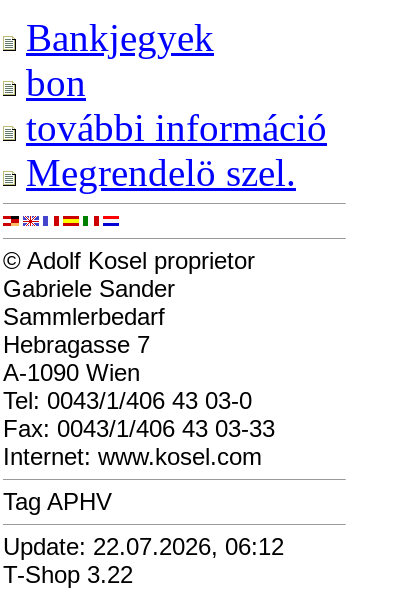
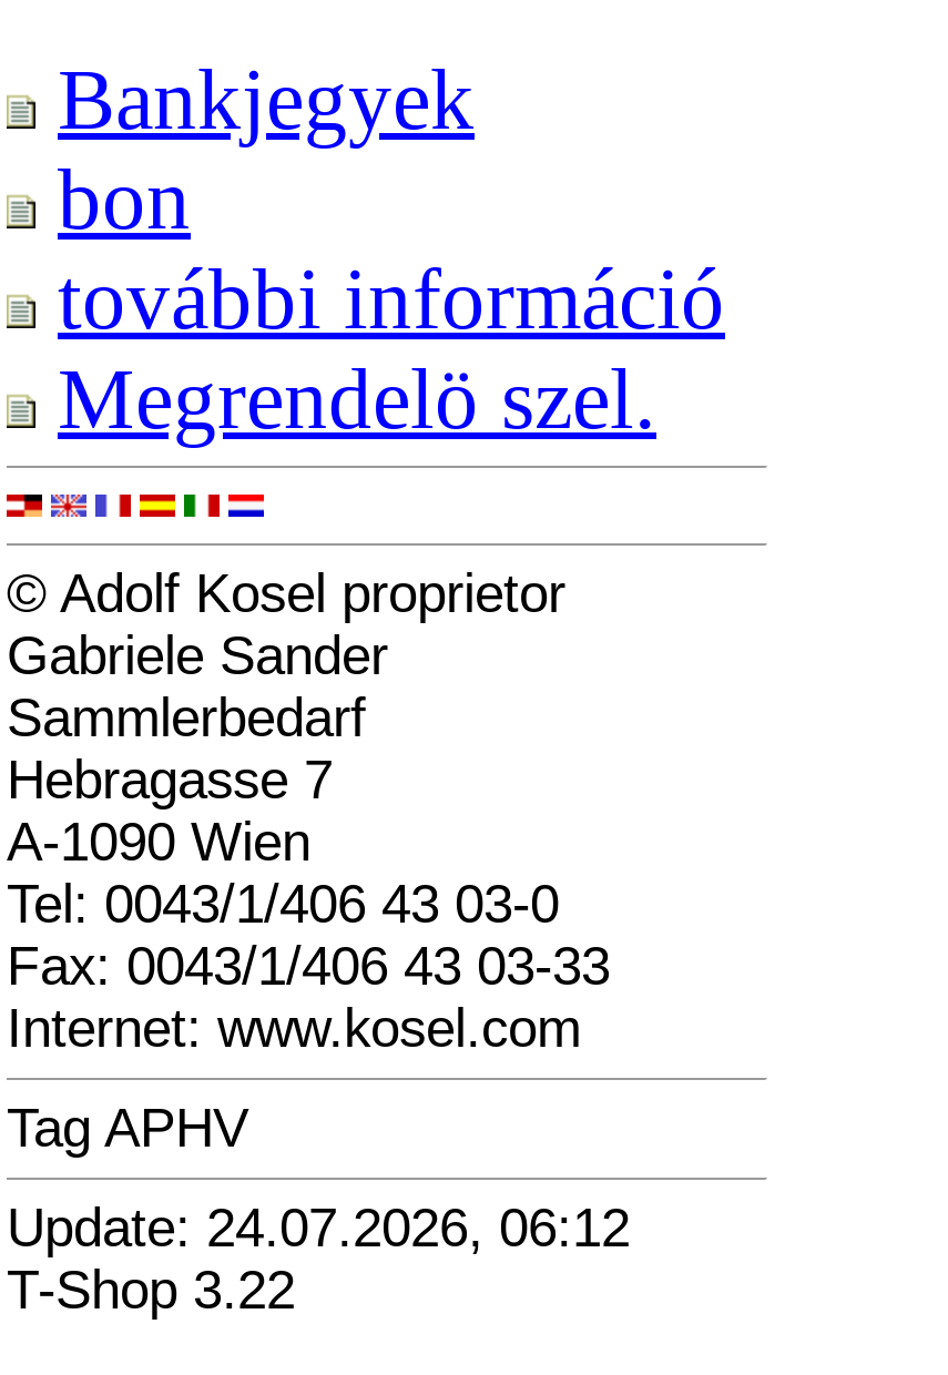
[3,533,284,560] Update: 22.07.2026, 06:12 -> [7,1198,630,1257] Update: 24.07.2026, 06:12

